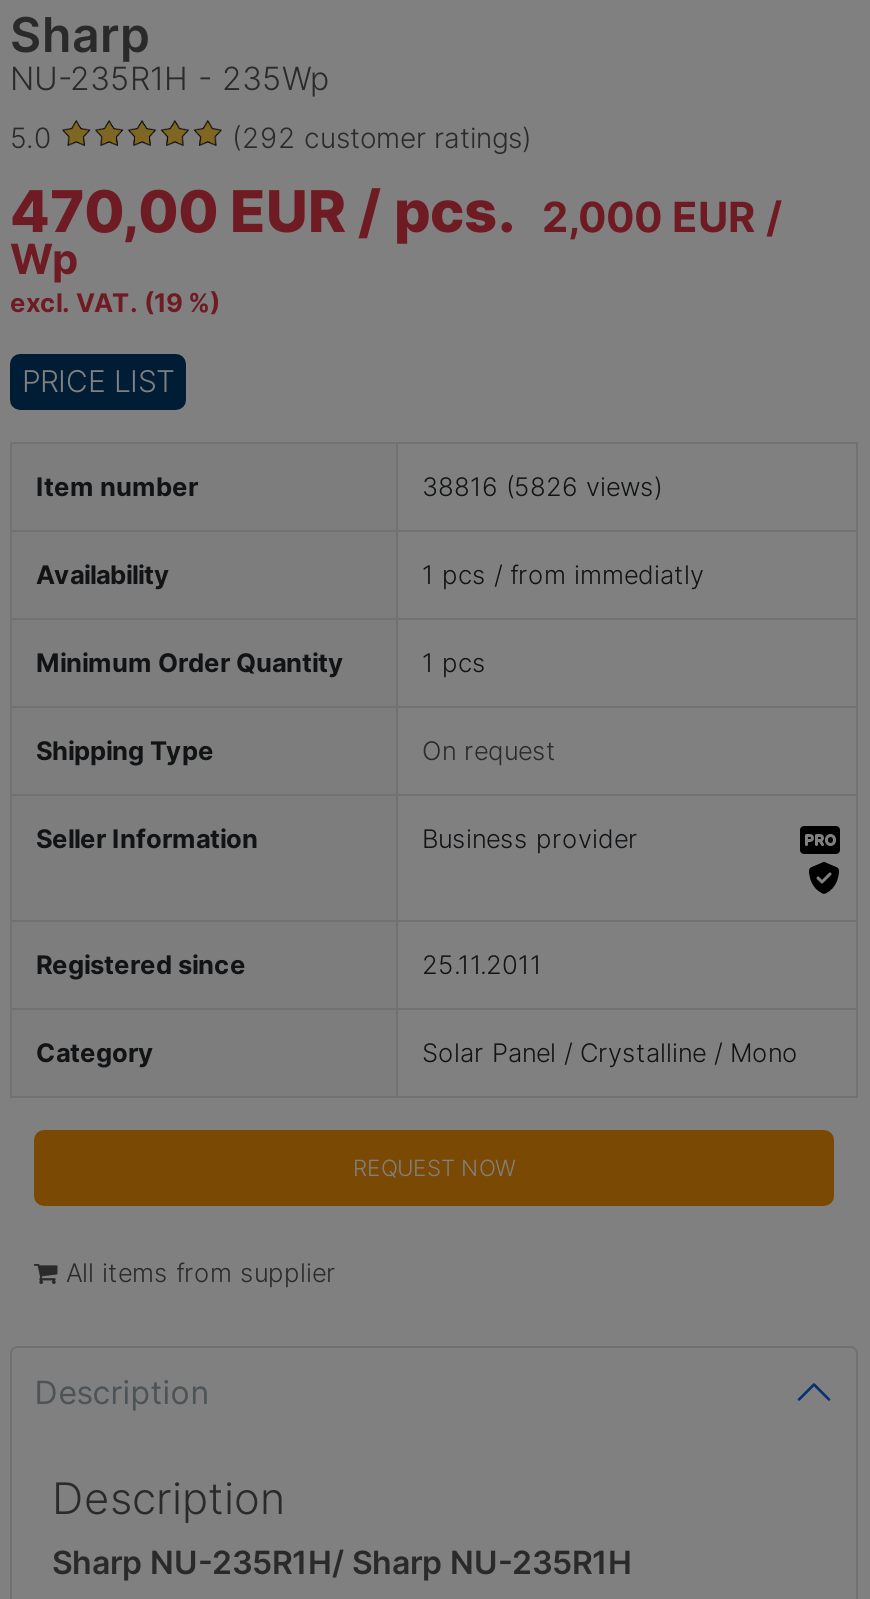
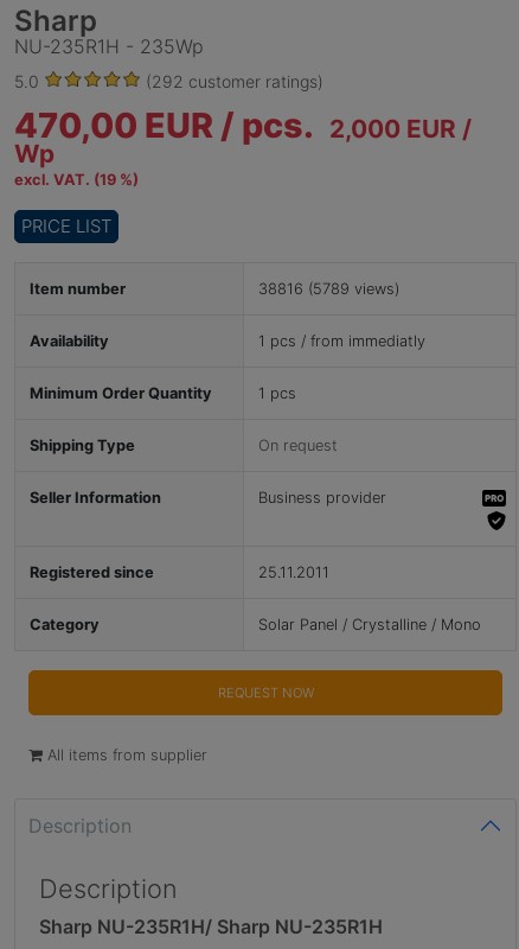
[422,473,662,503] 38816 (5826 views) -> [258,280,399,298] 38816 (5789 views)

